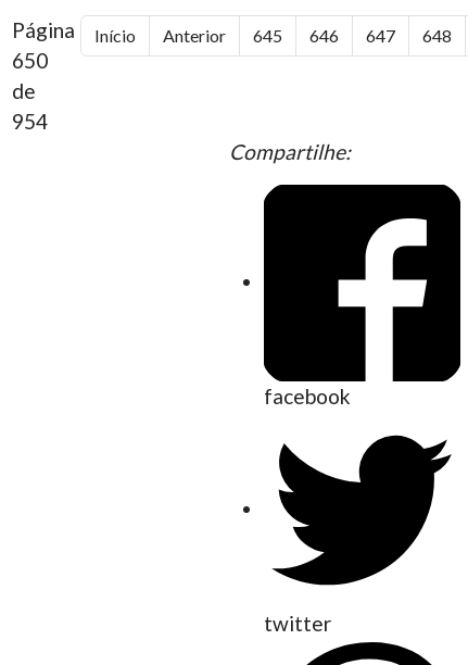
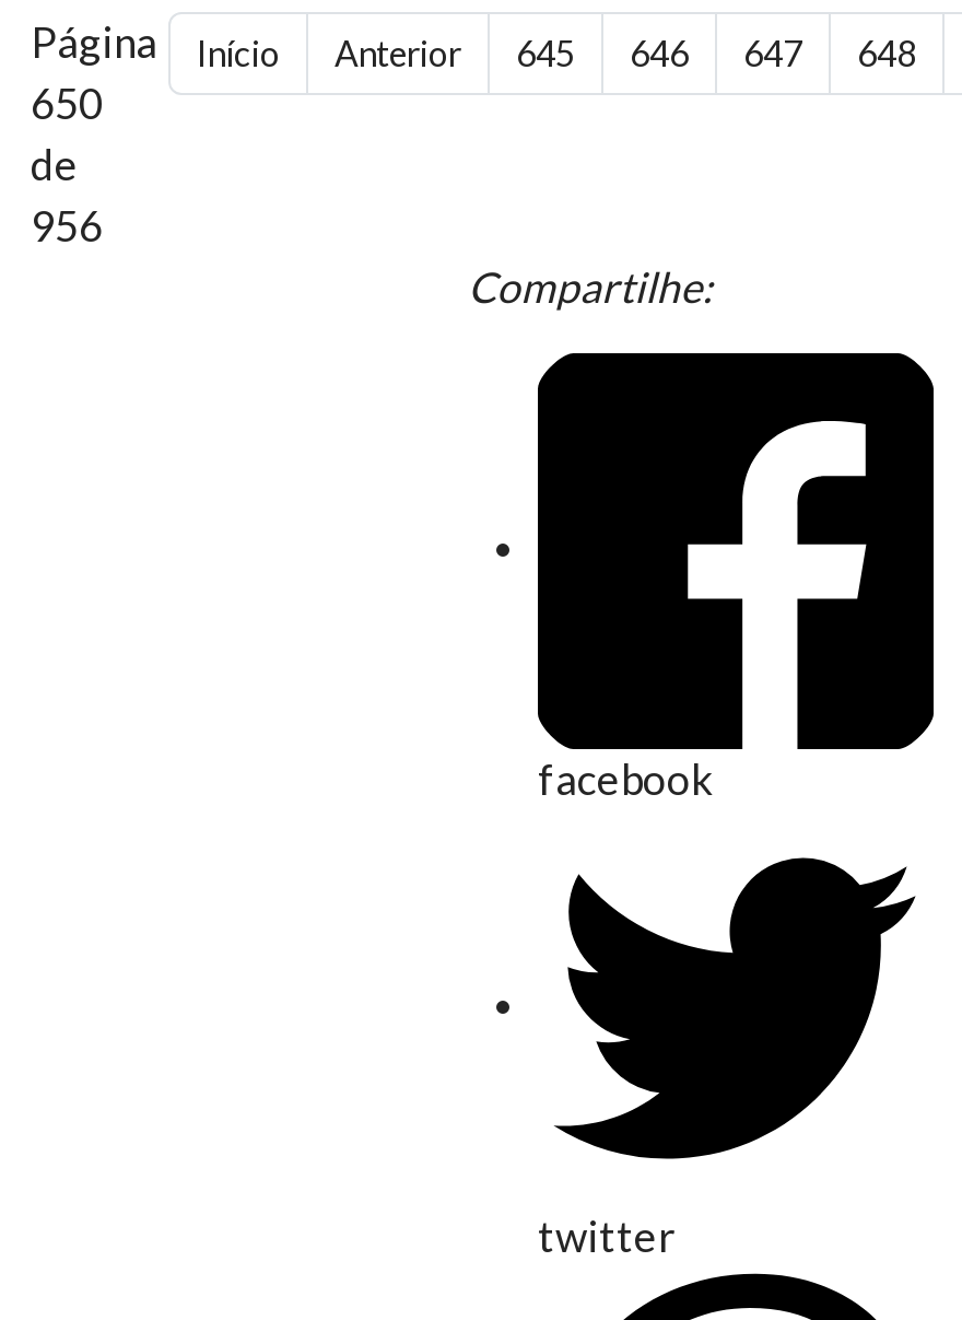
[12,109,48,134] 954 -> [31,201,103,251] 956

